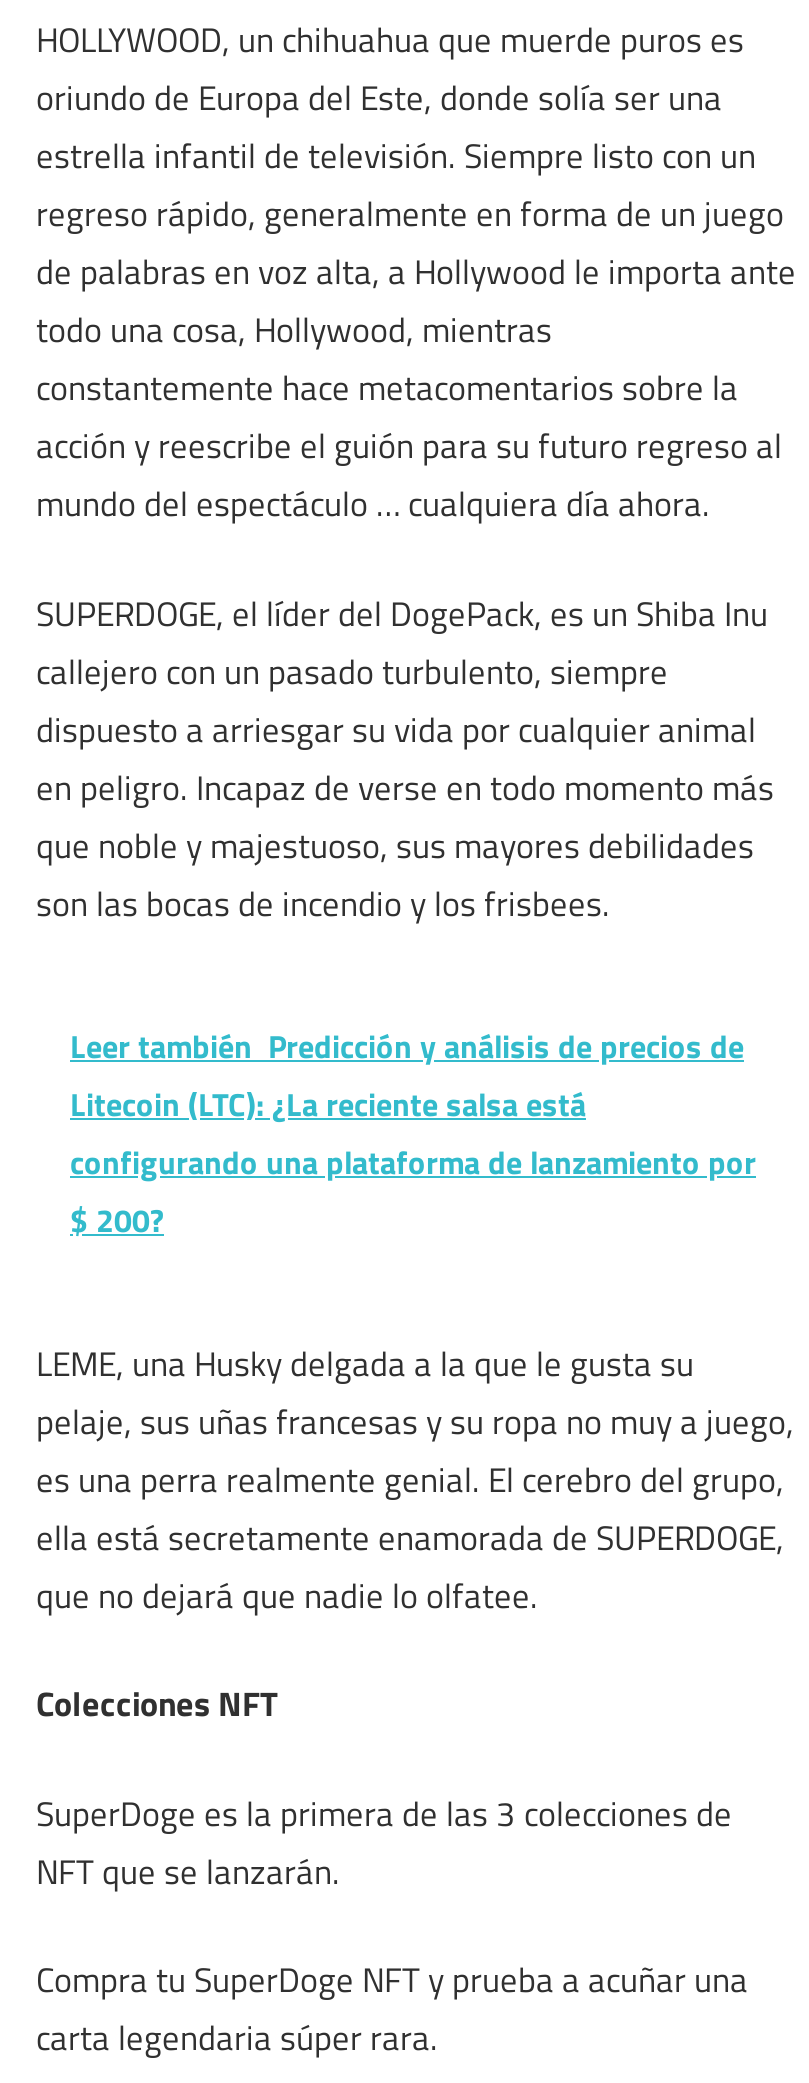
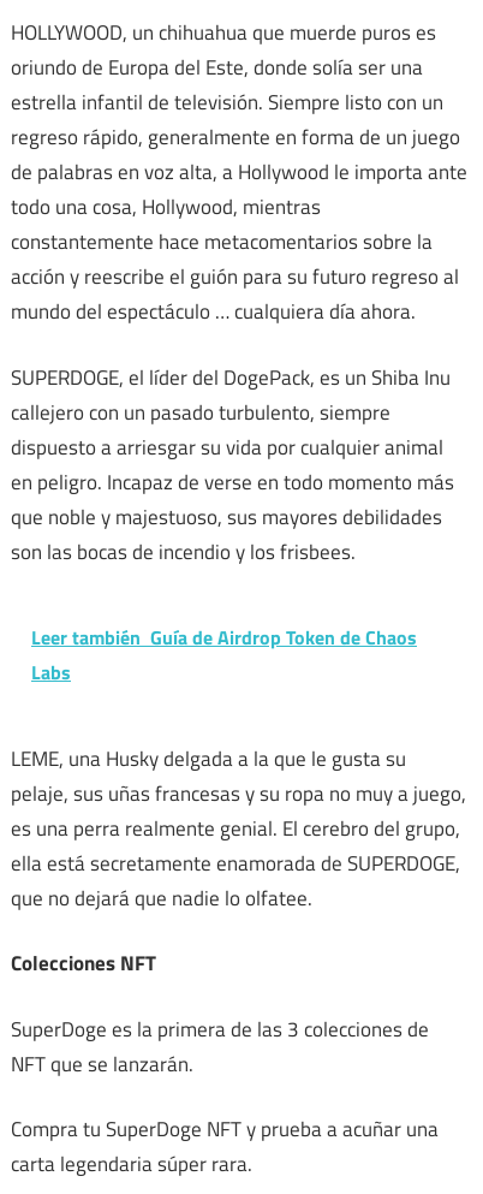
[70,1022,756,1244] Leer también Predicción y análisis de precios de | Litecoin (LTC): ¿La reciente salsa está | configurando una plataforma de lanzamiento por | $ 200? -> [31,623,417,687] Leer también Guía de Airdrop Token de Chaos | Labs

